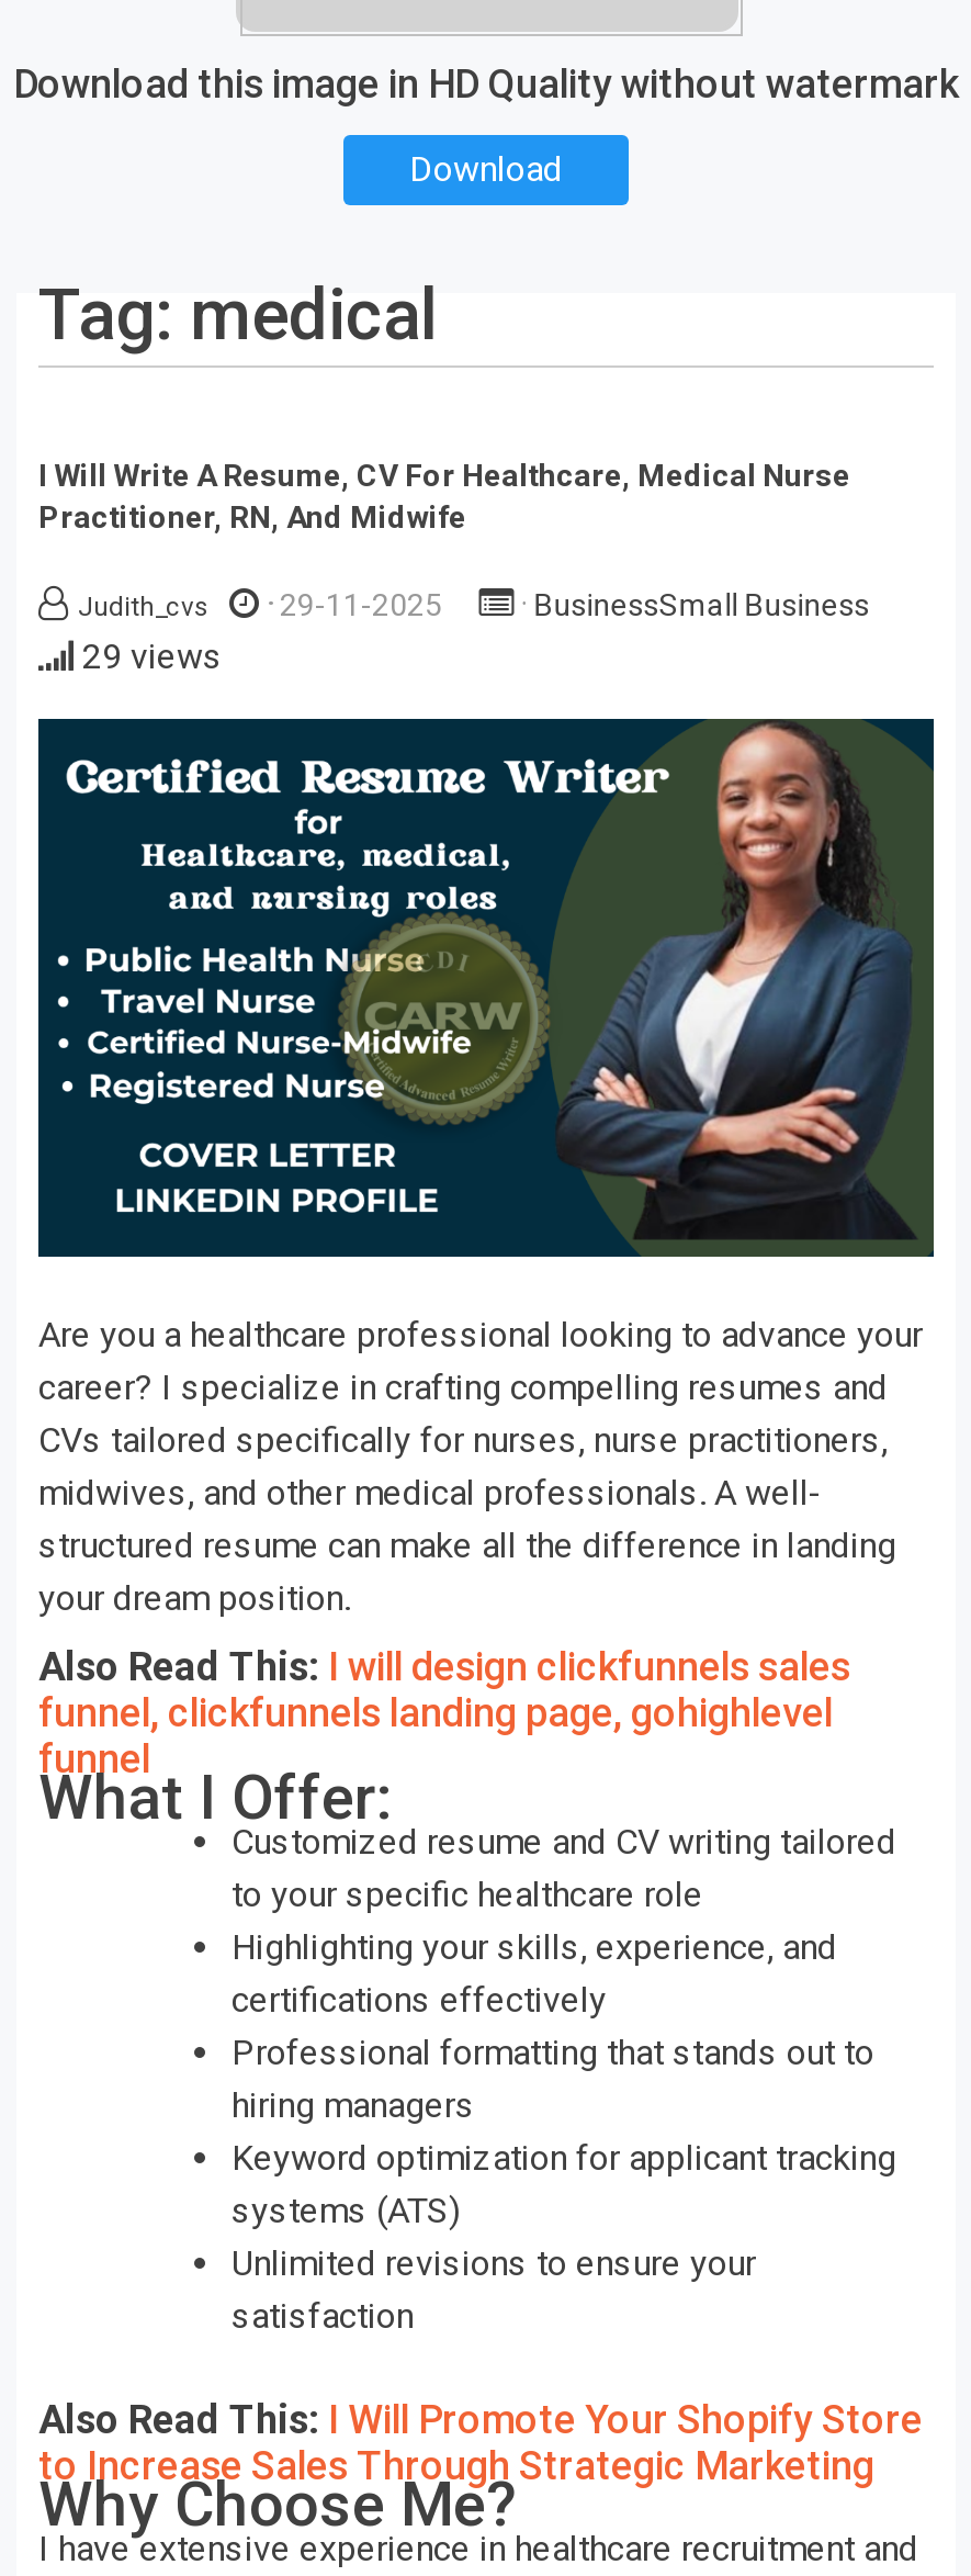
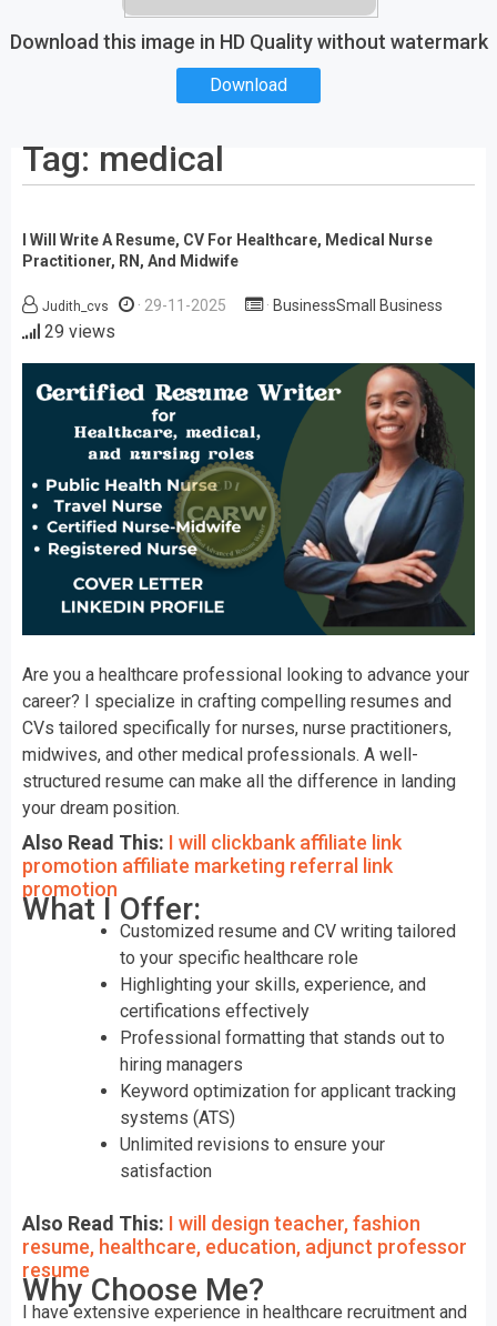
[38,1643,850,1781] Also Read This: I will design clickfunnels sales | funnel, clickfunnels landing page, gohighlevel | funnel -> [22,830,402,900] Also Read This: I will clickbank affiliate link | promotion affiliate marketing referral link | promotion
[38,2396,923,2488] Also Read This: I Will Promote Your Shopify Store | to Increase Sales Through Strategic Marketing -> [22,1211,467,1281] Also Read This: I will design teacher, fashion | resume, healthcare, education, adjunct professor | resume

